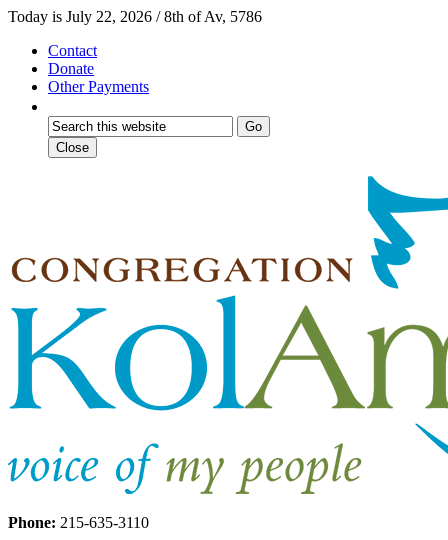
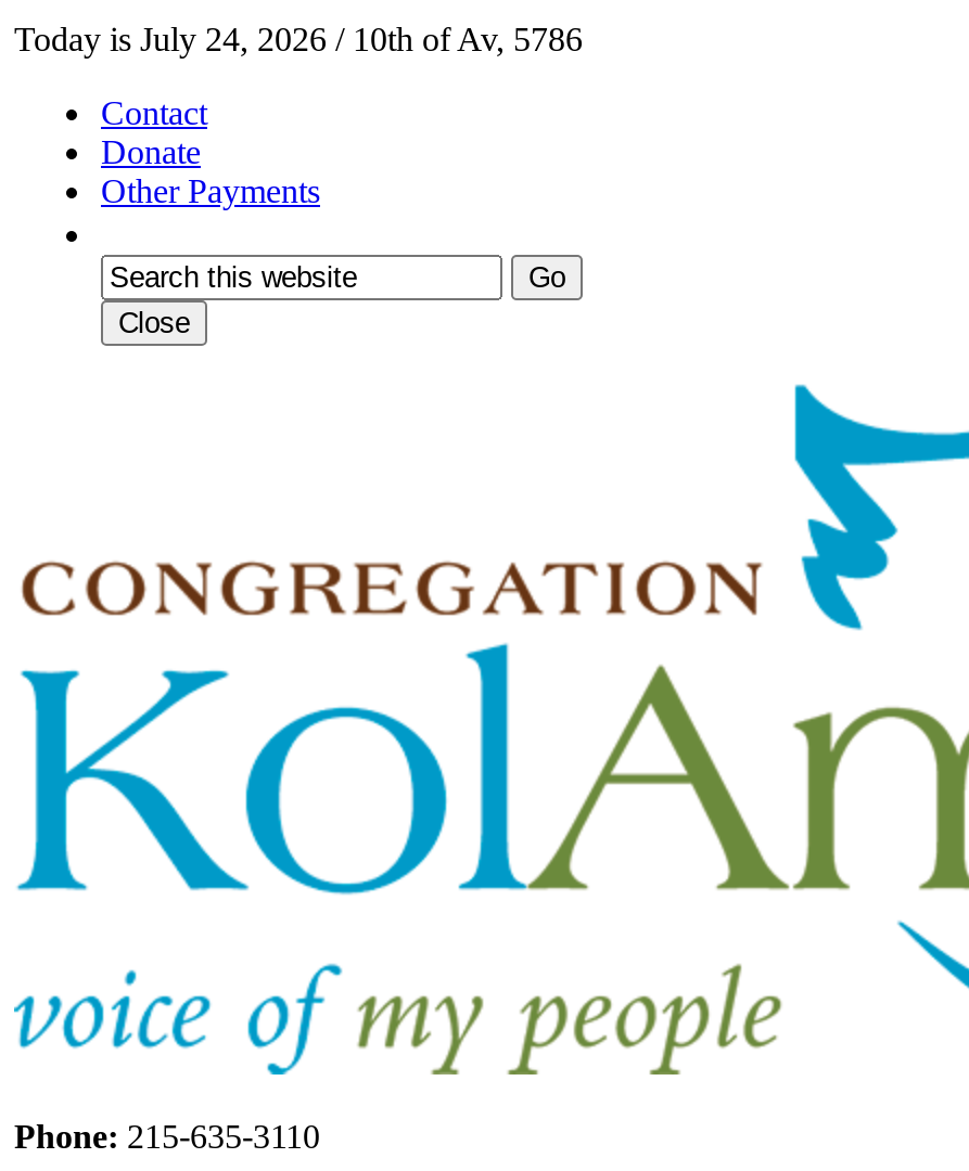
[8,8,262,25] Today is July 22, 2026 / 8th of Av, 5786 -> [14,21,583,57] Today is July 24, 2026 / 10th of Av, 5786

